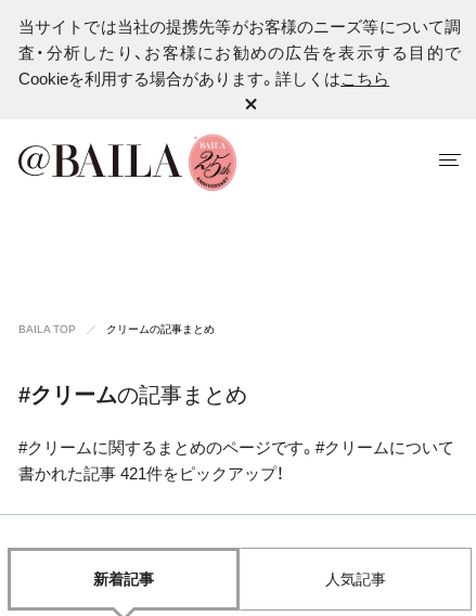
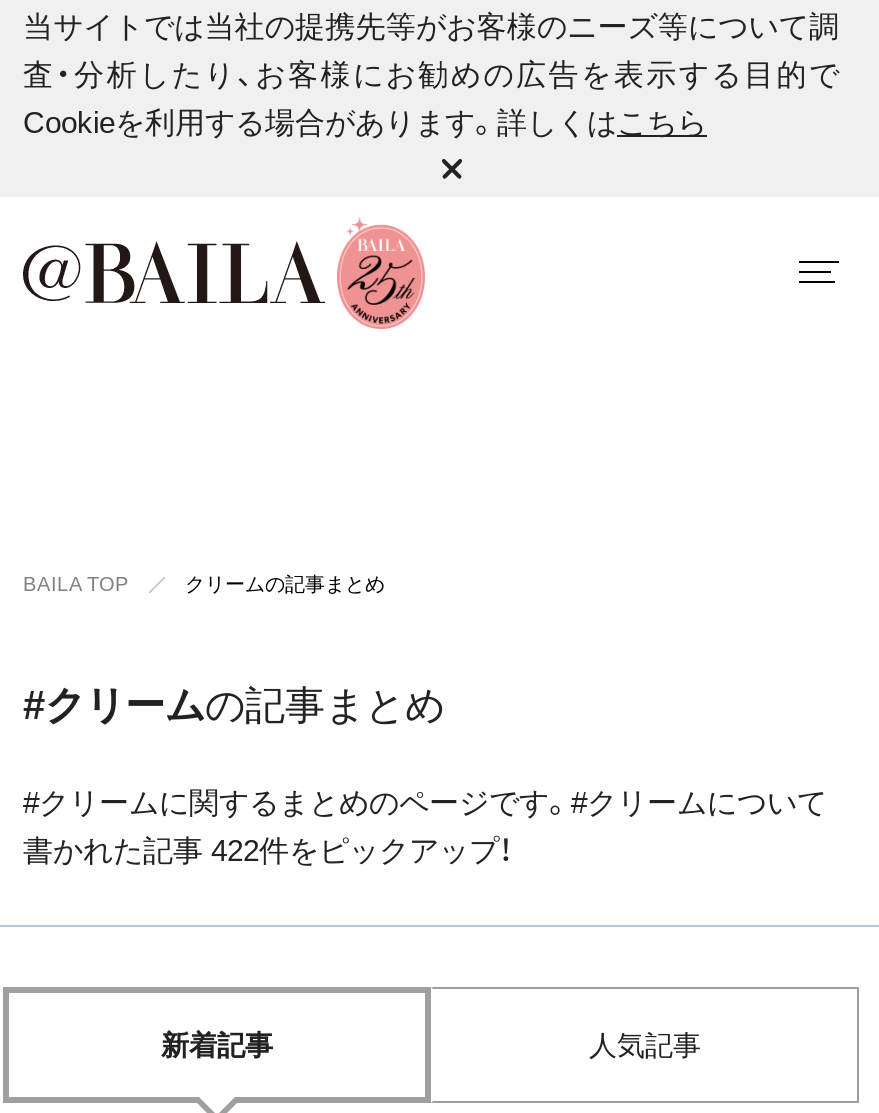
[18,464,284,482] 書かれた記事 421件をピックアップ！ -> [23,833,513,867] 書かれた記事 422件をピックアップ！

